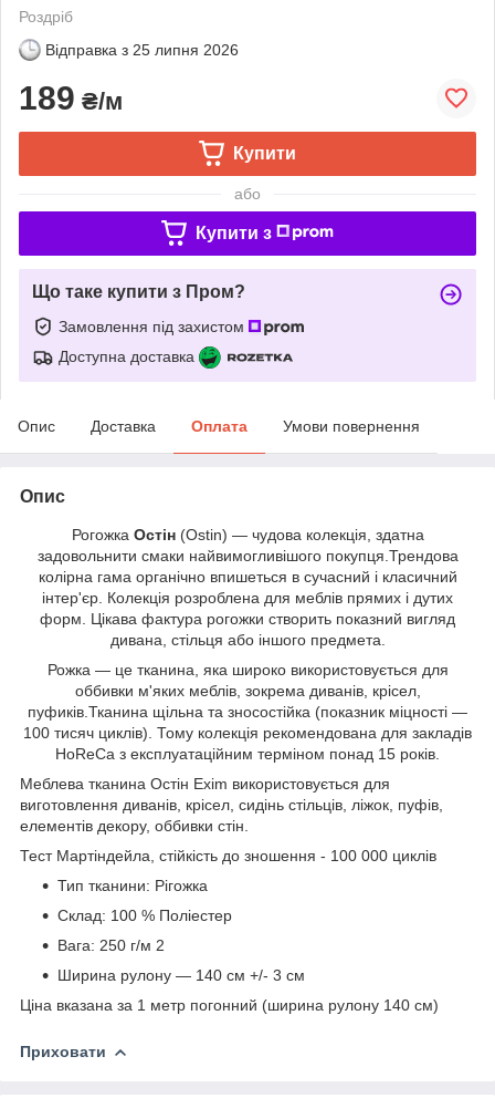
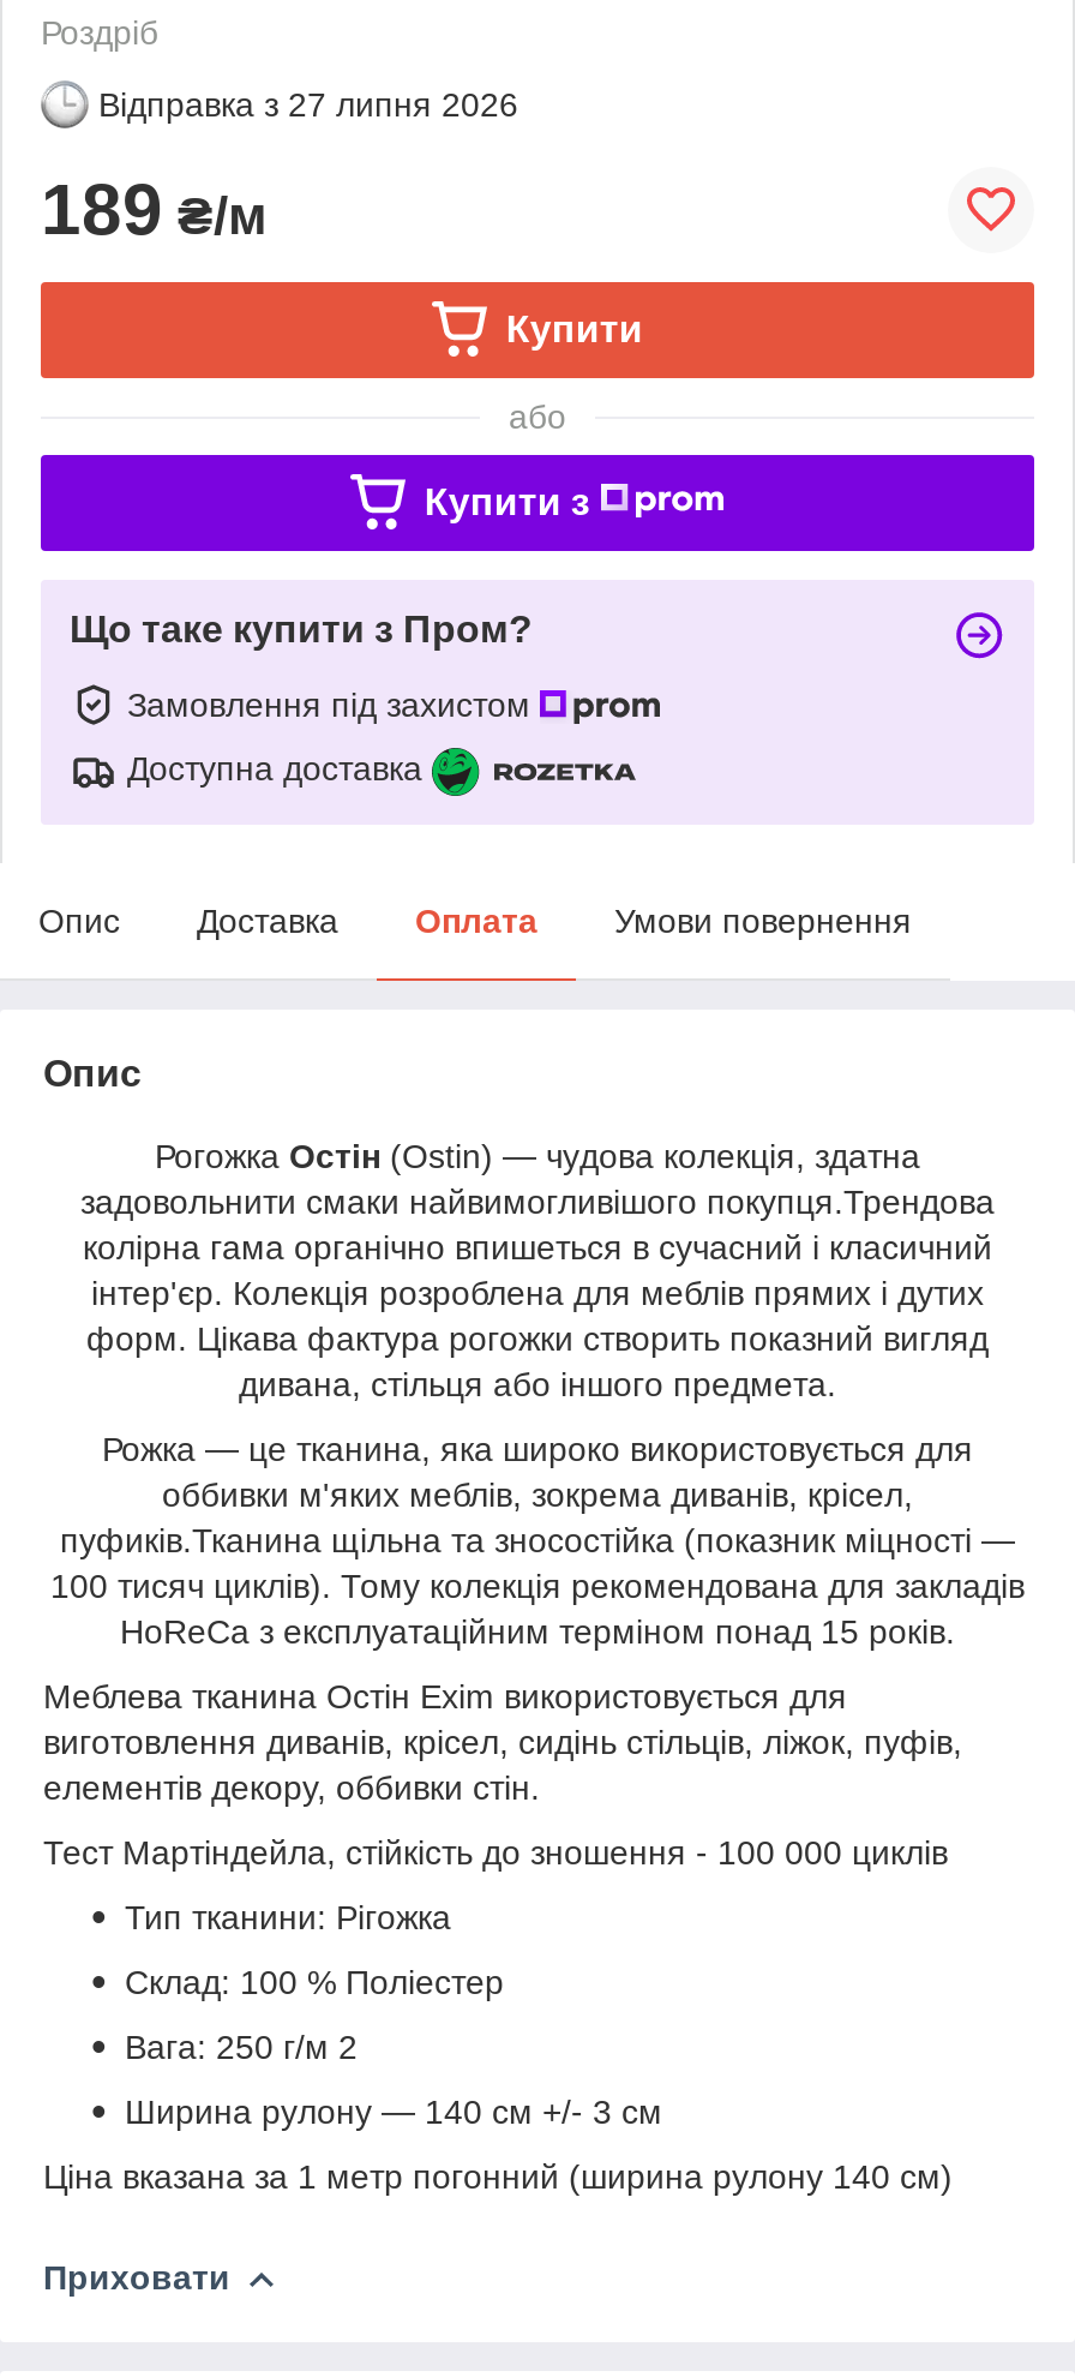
[45,41,239,58] Відправка з 25 липня 2026 -> [98,85,518,123] Відправка з 27 липня 2026

